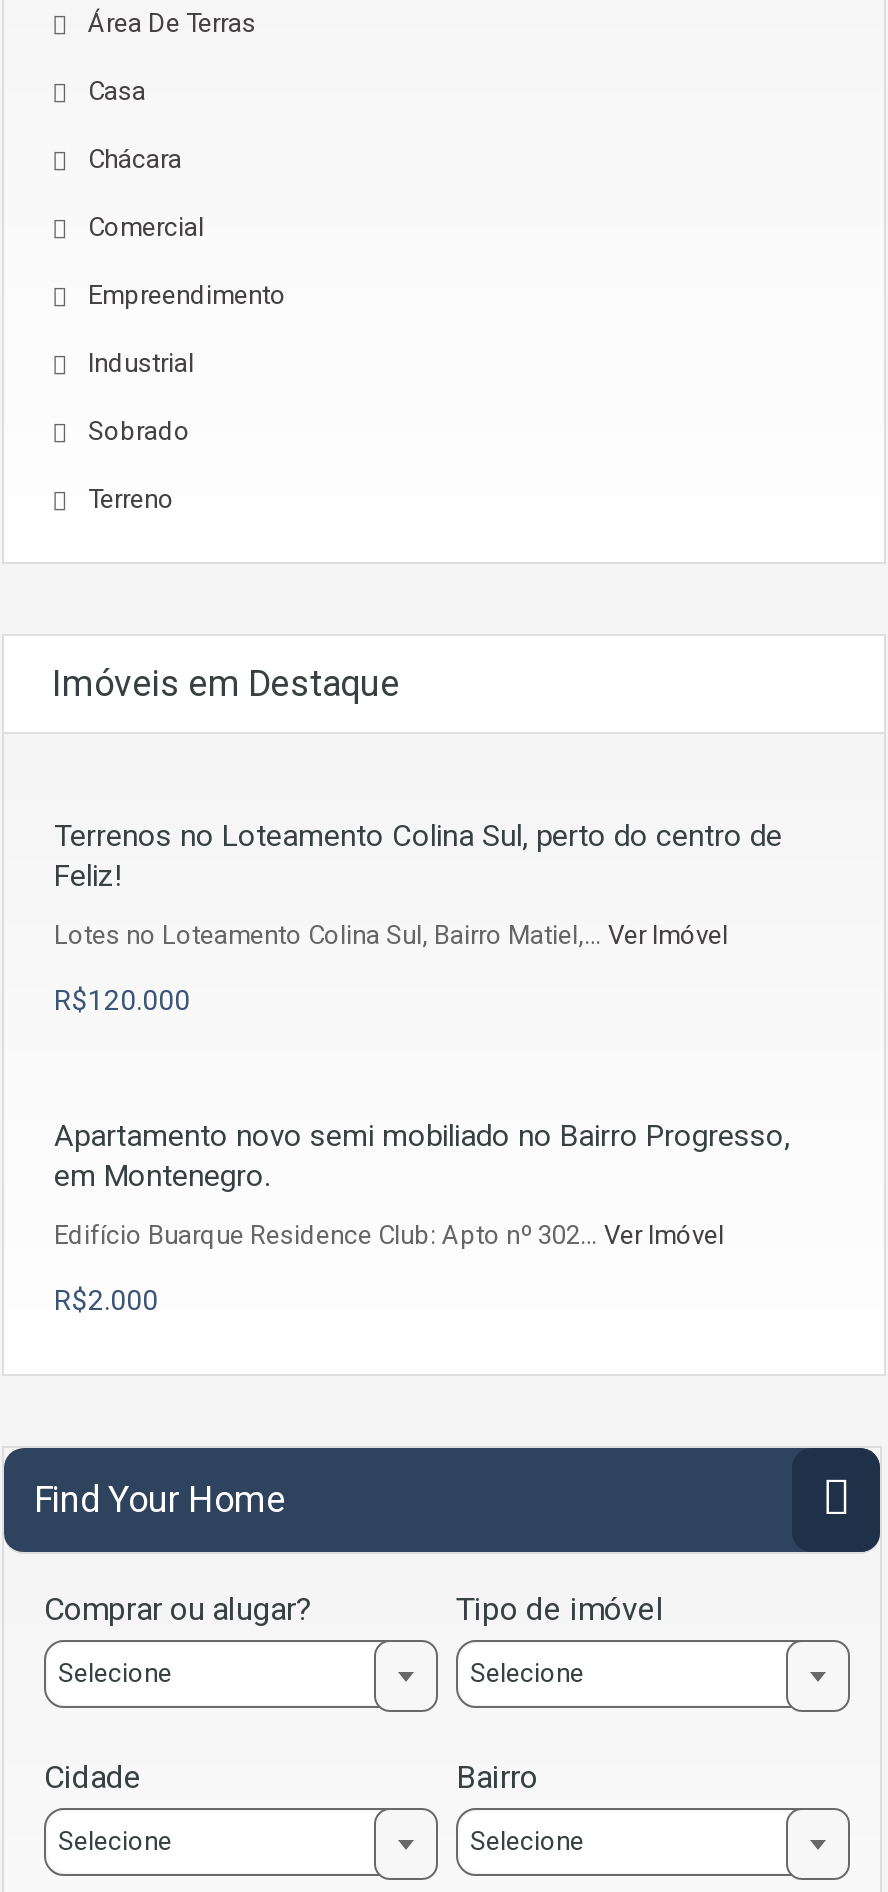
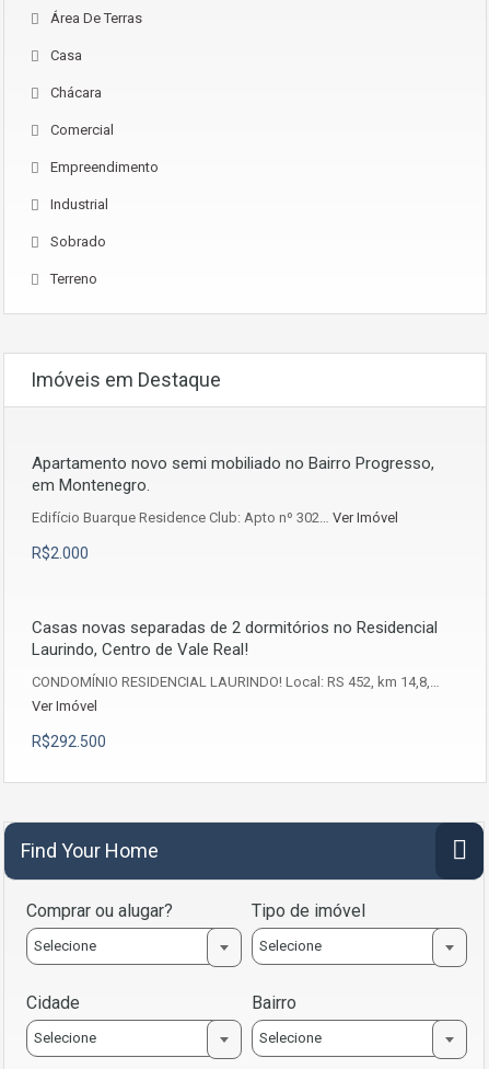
[54,819,782,1017] Terrenos no Loteamento Colina Sul, perto do centro de | Feliz! | Lotes no Loteamento Colina Sul, Bairro Matiel,… Ver Imóvel | R$120.000 -> none
moved [54,1119,790,1317] -> [32,454,434,562]: Apartamento novo semi mobiliado no Bairro Progresso, | em Montenegro. | Edifício Buarque Residence Club: Apto nº 302… Ver Imóvel | R$2.000
none -> [32,618,440,751] Casas novas separadas de 2 dormitórios no Residencial | Laurindo, Centro de Vale Real! | CONDOMÍNIO RESIDENCIAL LAURINDO! Local: RS 452, km 14,8,… | Ver Imóvel | R$292.500

